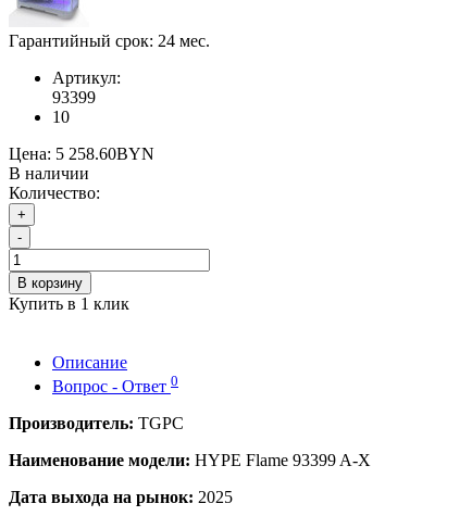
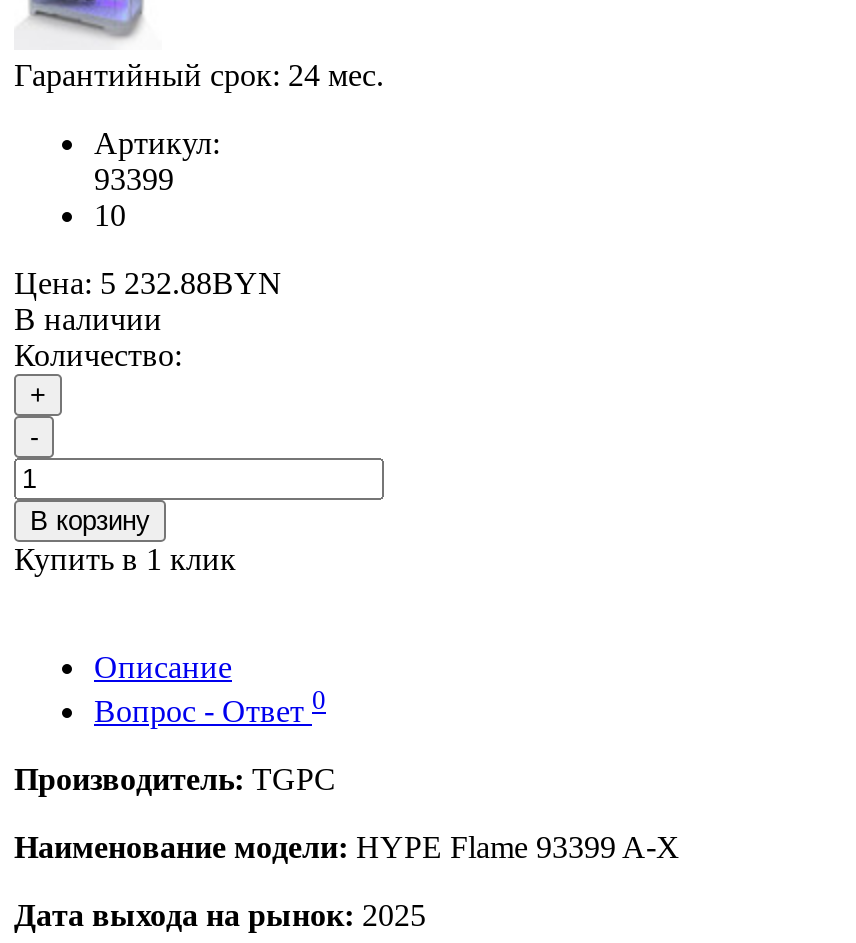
[9,145,154,163] Цена: 5 258.60BYN -> [14,266,282,300] Цена: 5 232.88BYN

